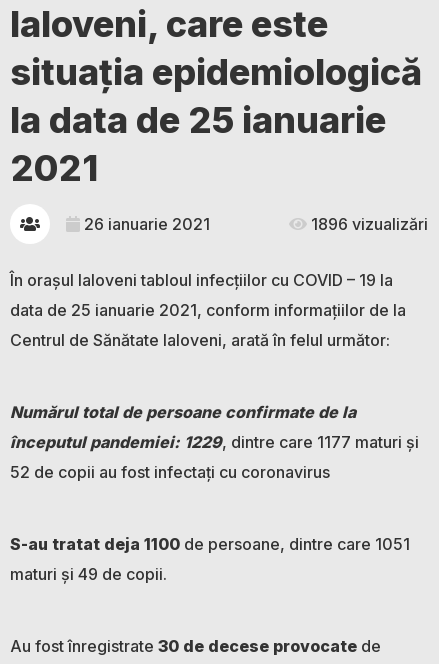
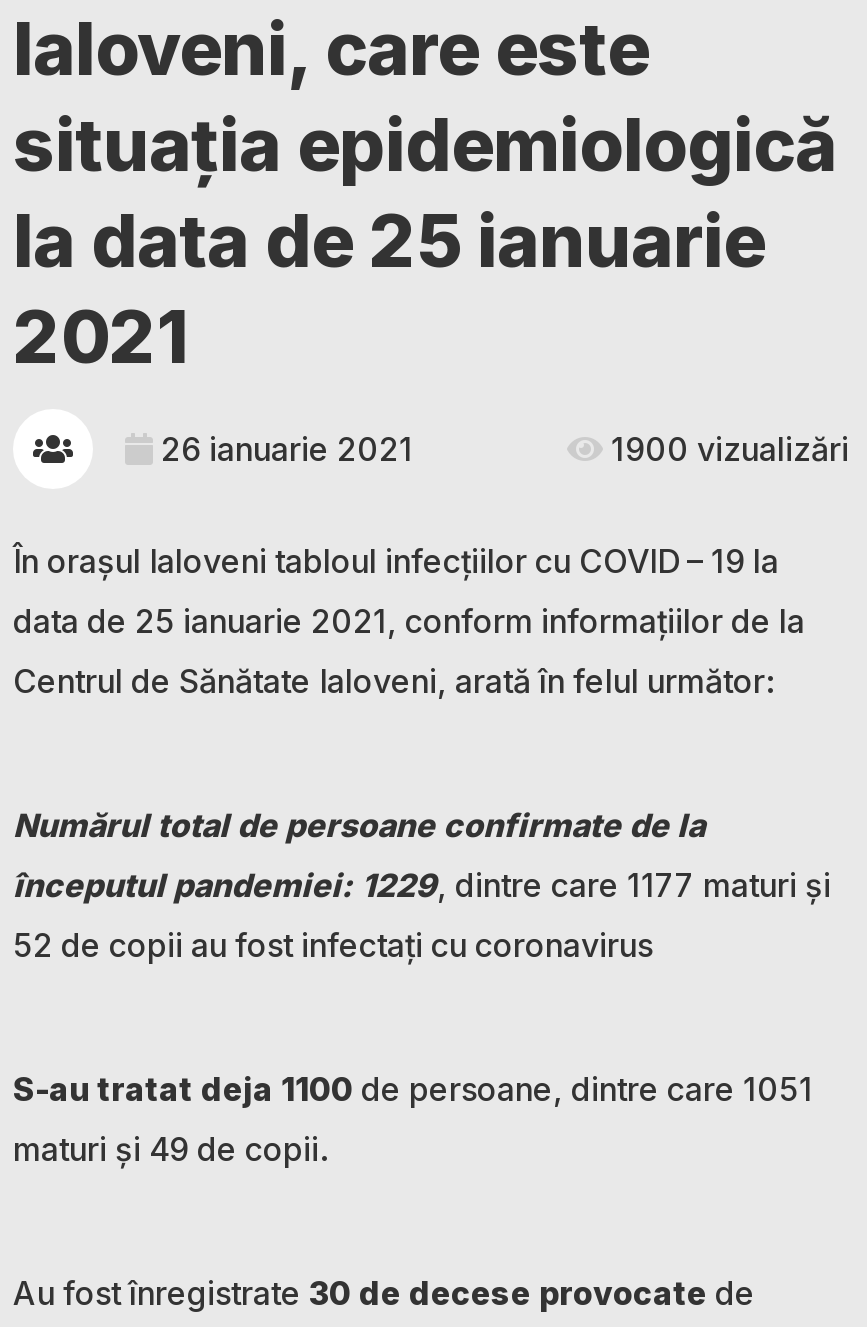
[307,214,428,234] 1896 vizualizări -> [603,429,849,469] 1900 vizualizări

